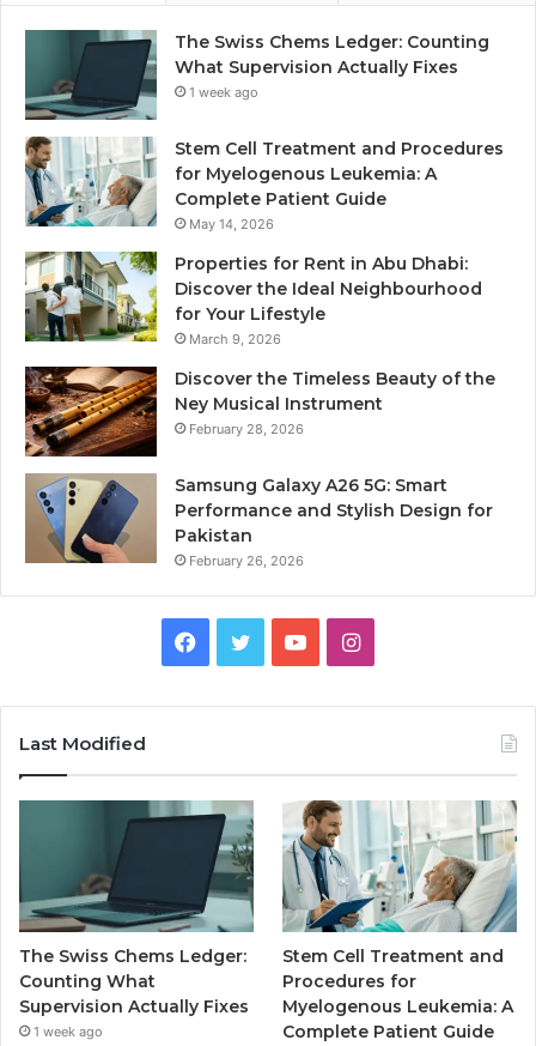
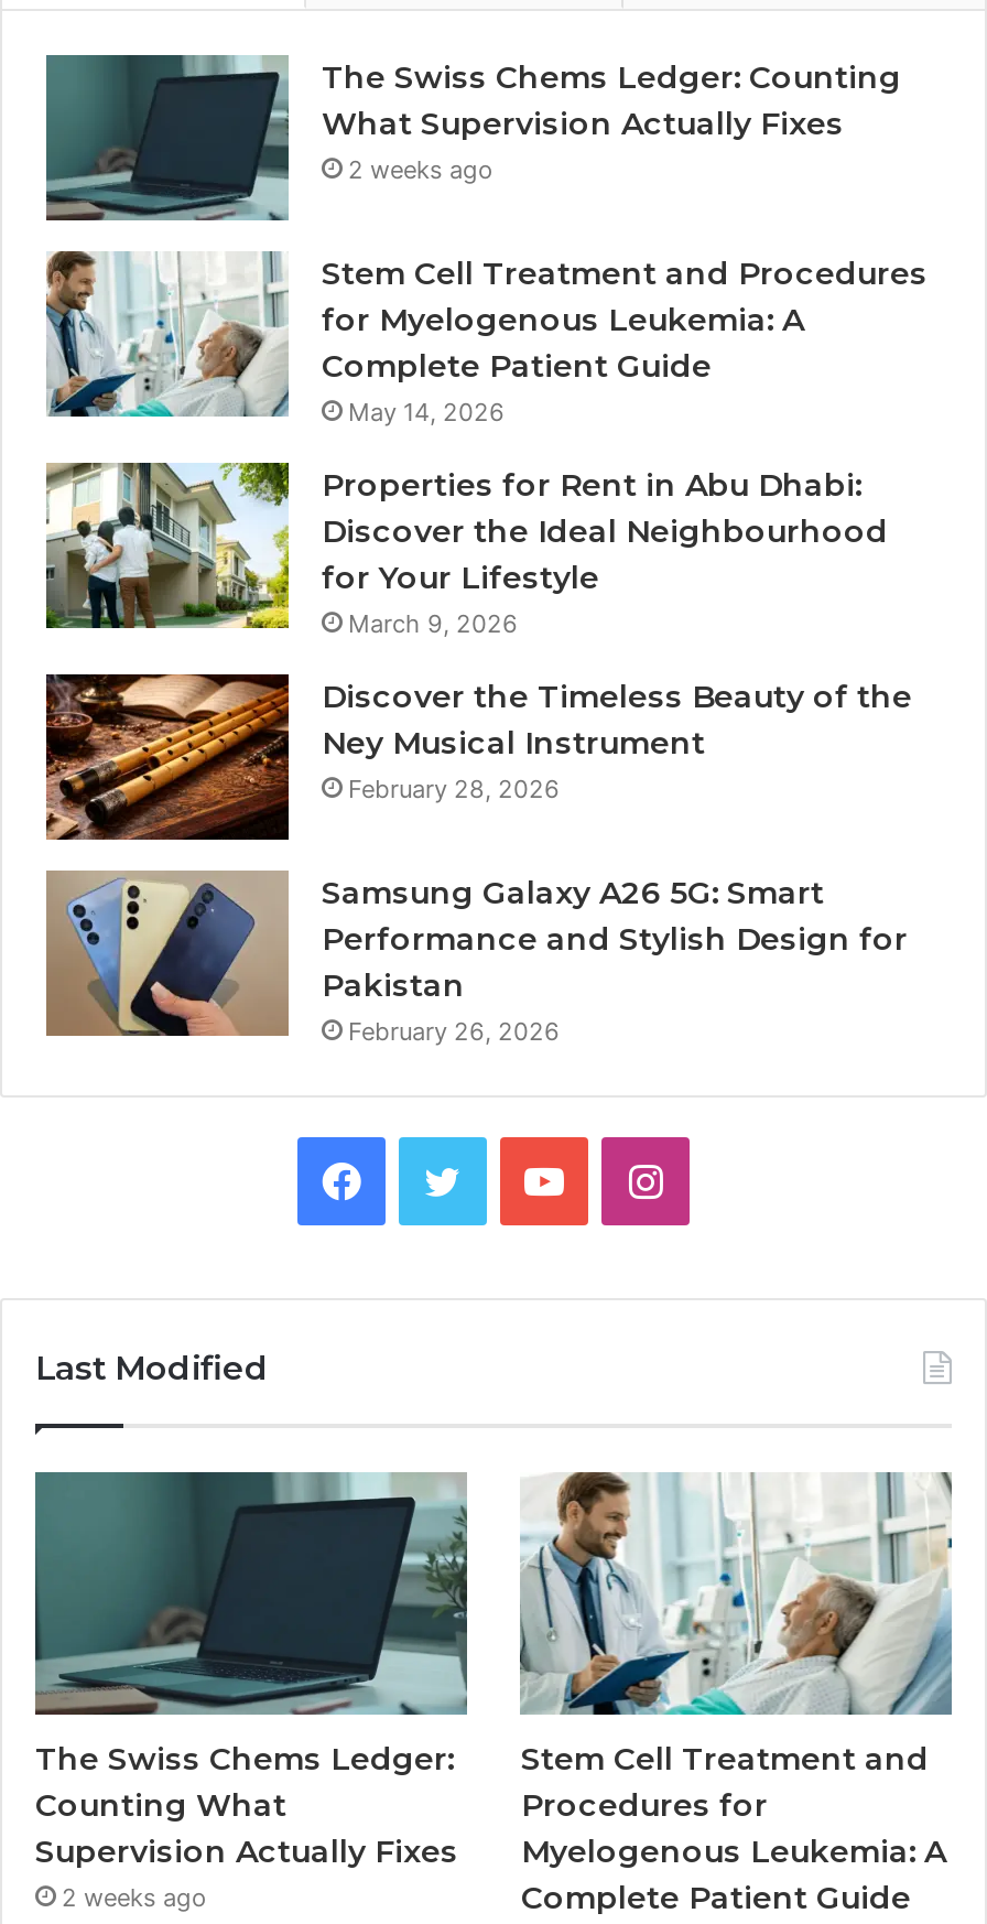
[189,84,258,100] 1 week ago -> [348,154,493,184] 2 weeks ago
[33,1023,103,1040] 1 week ago -> [62,1881,207,1912] 2 weeks ago

